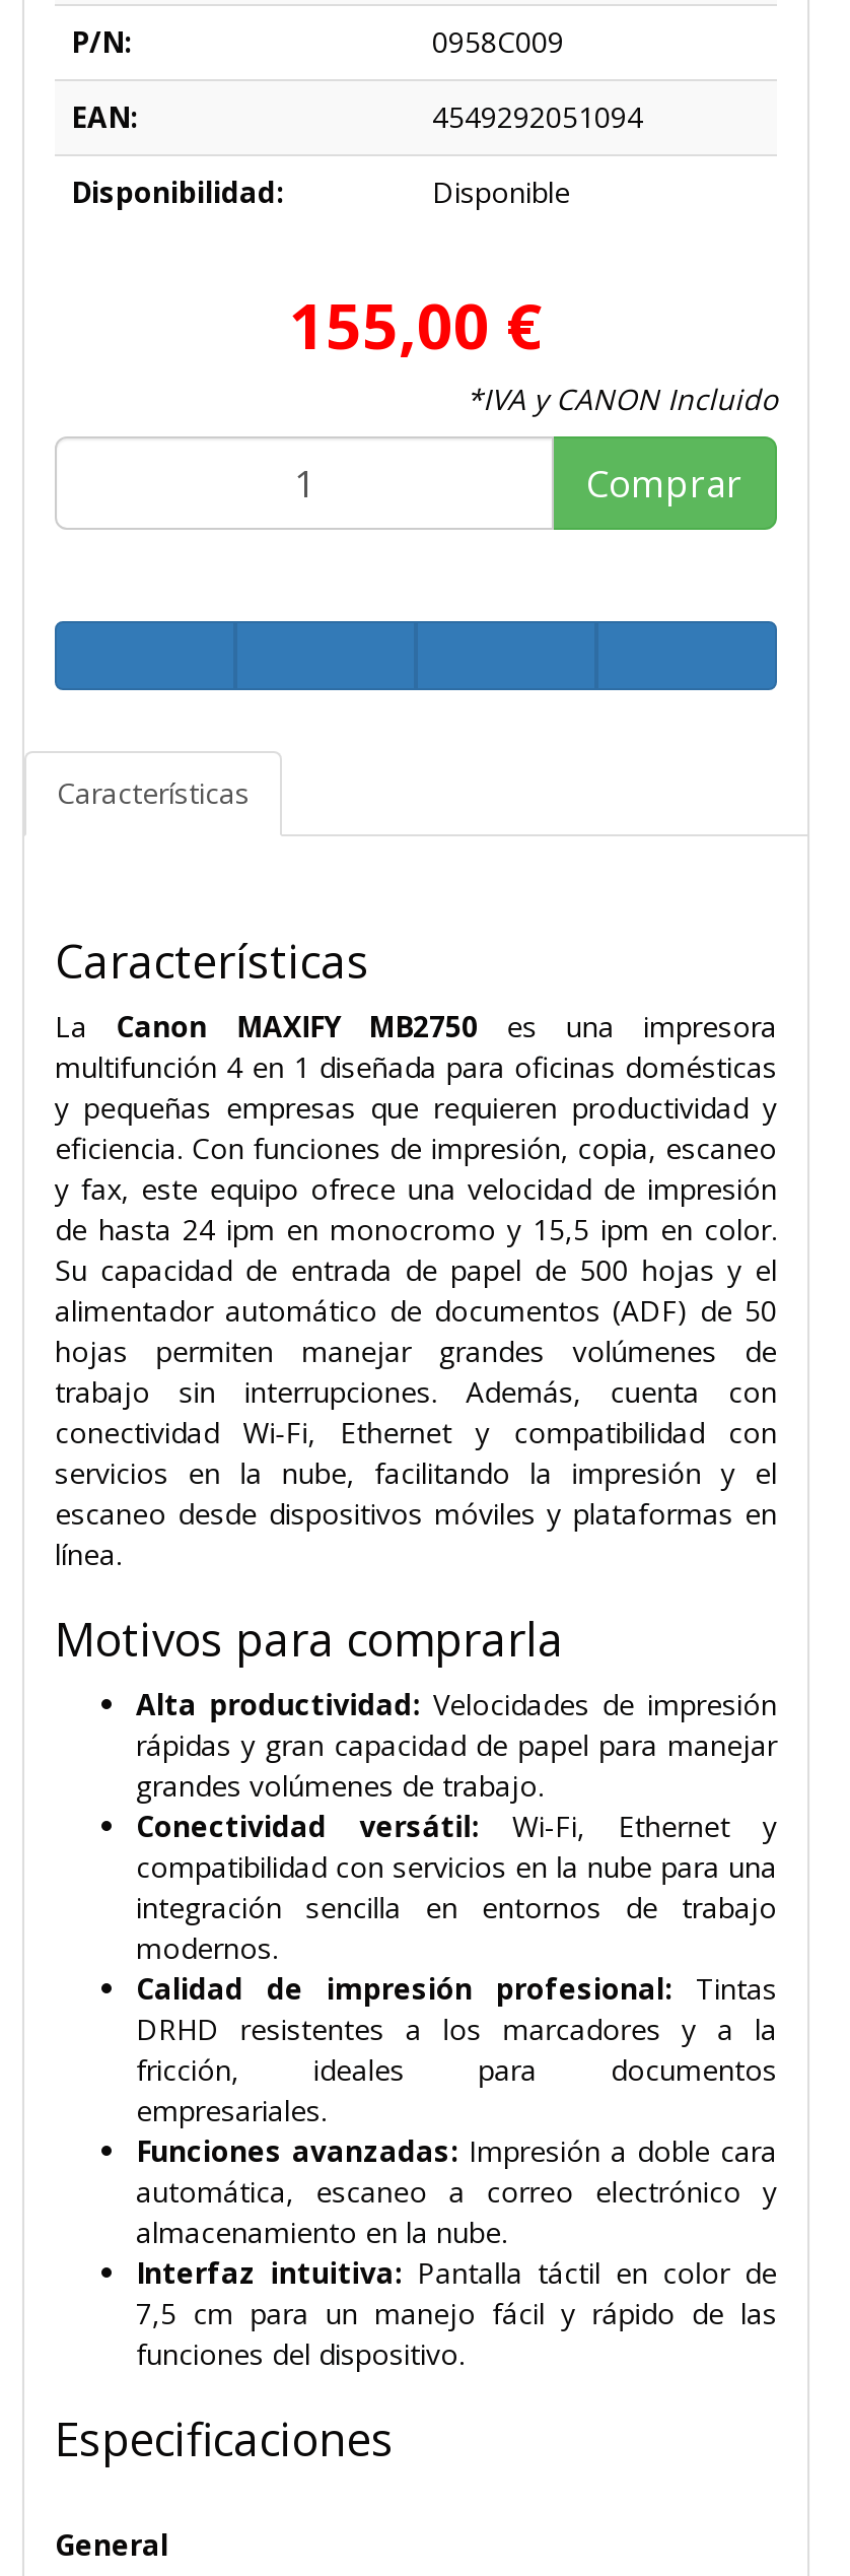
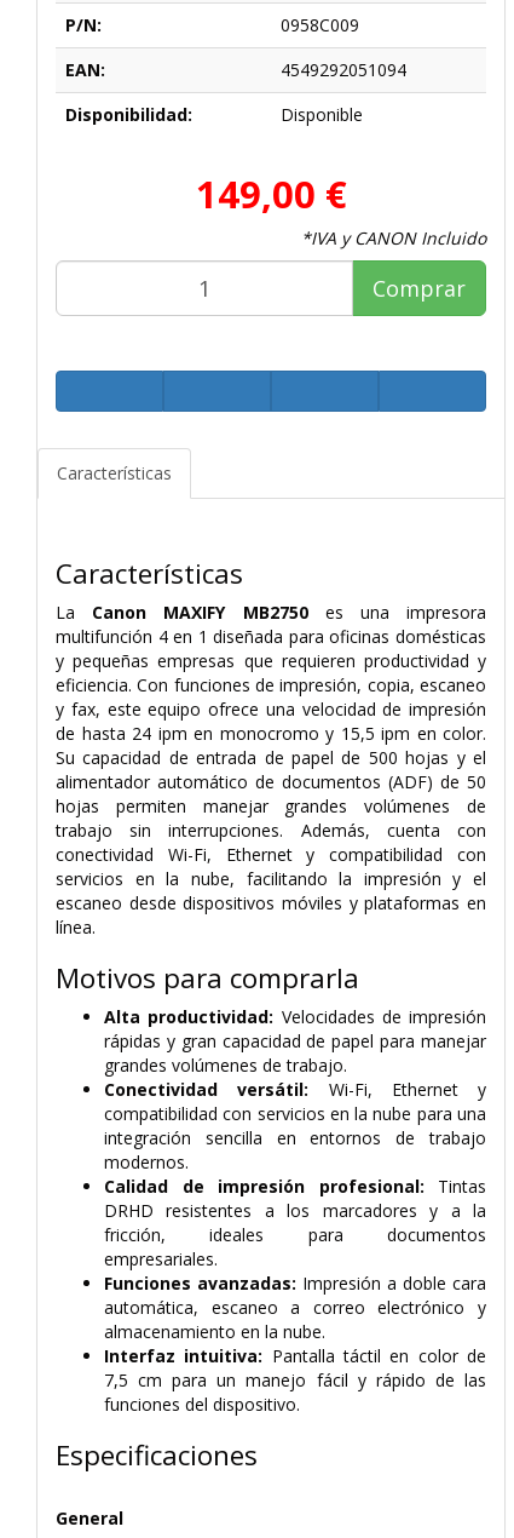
[289,282,543,367] 155,00 € -> [195,168,346,219] 149,00 €

